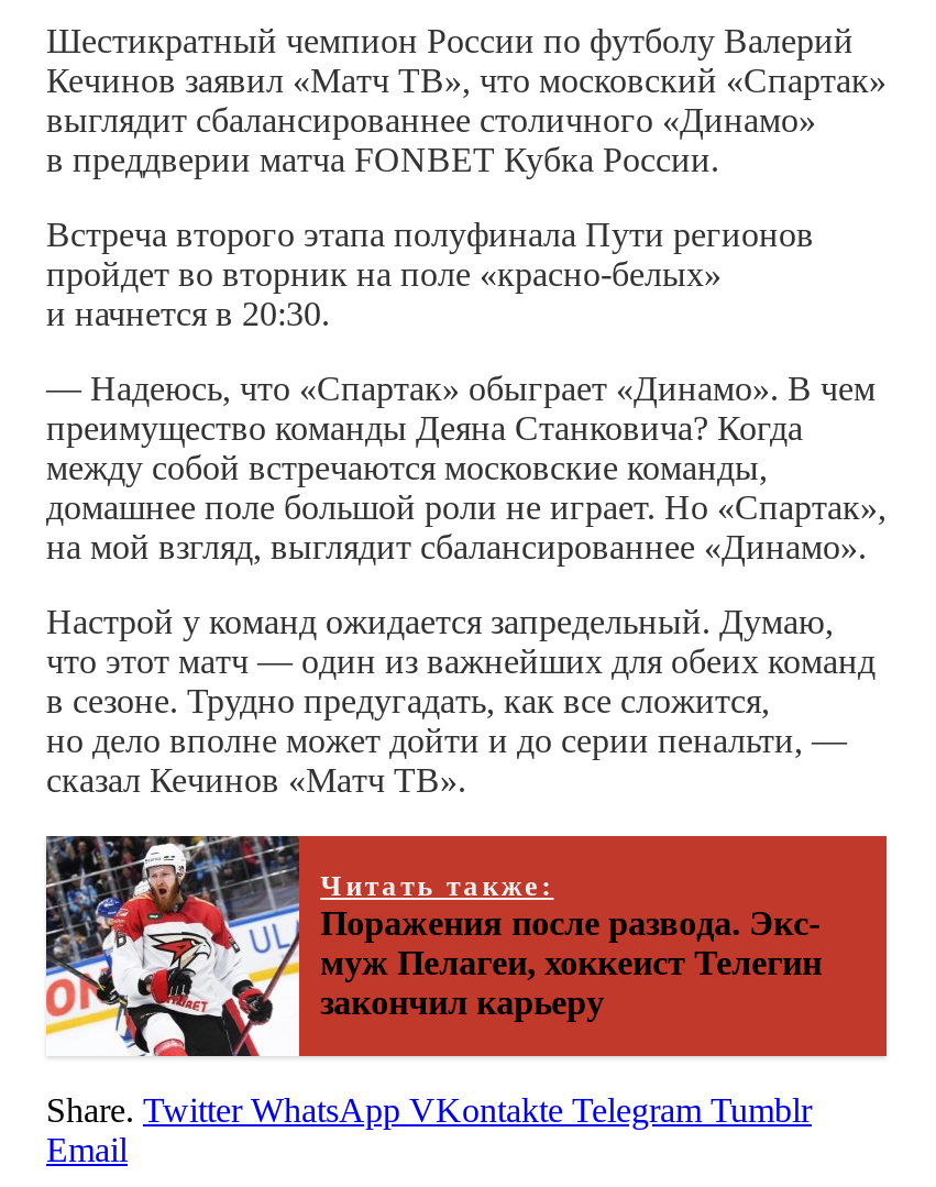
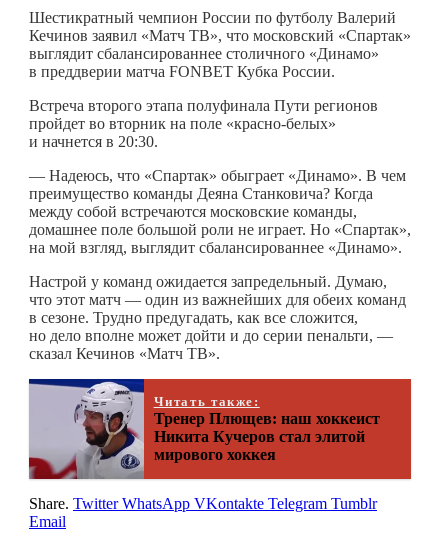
[44,834,822,1058] [image] | Поражения после развода. Экс- | муж Пелагеи, хоккеист Телегин | закончил карьеру -> [28,378,380,480] [image] | Тренер Плющев: наш хоккеист | Никита Кучеров стал элитой | мирового хоккея

